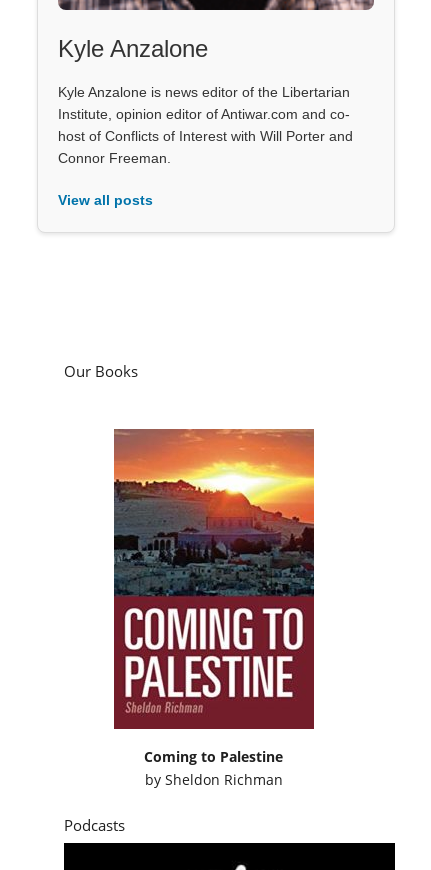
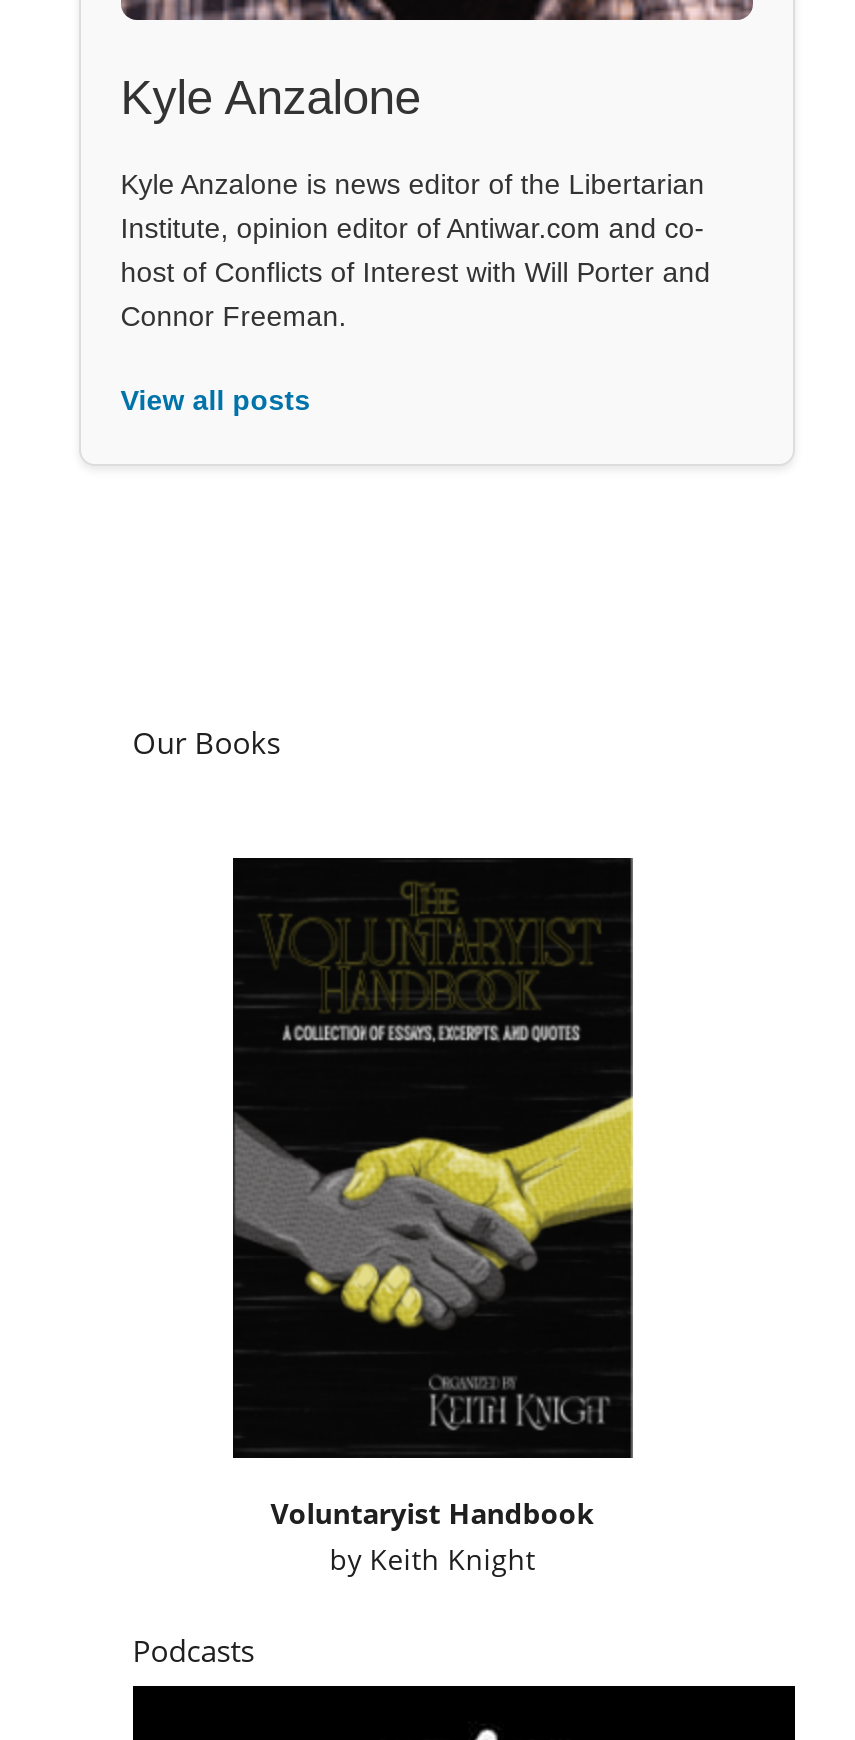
[113,428,315,789] [image] | Coming to Palestine | by Sheldon Richman -> [231,856,635,1577] [image] | Voluntaryist Handbook | by Keith Knight

